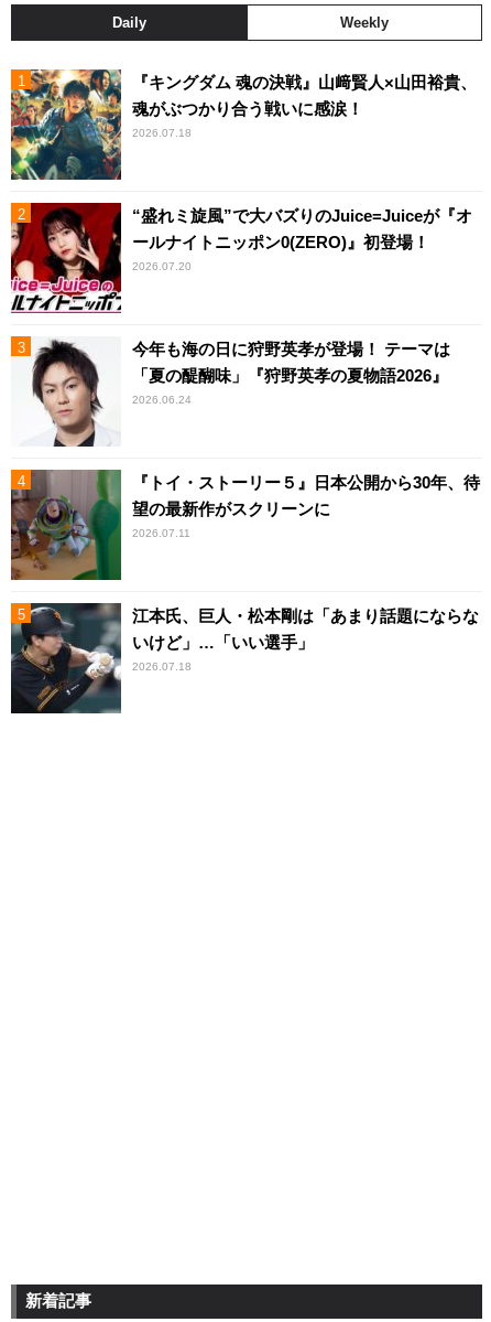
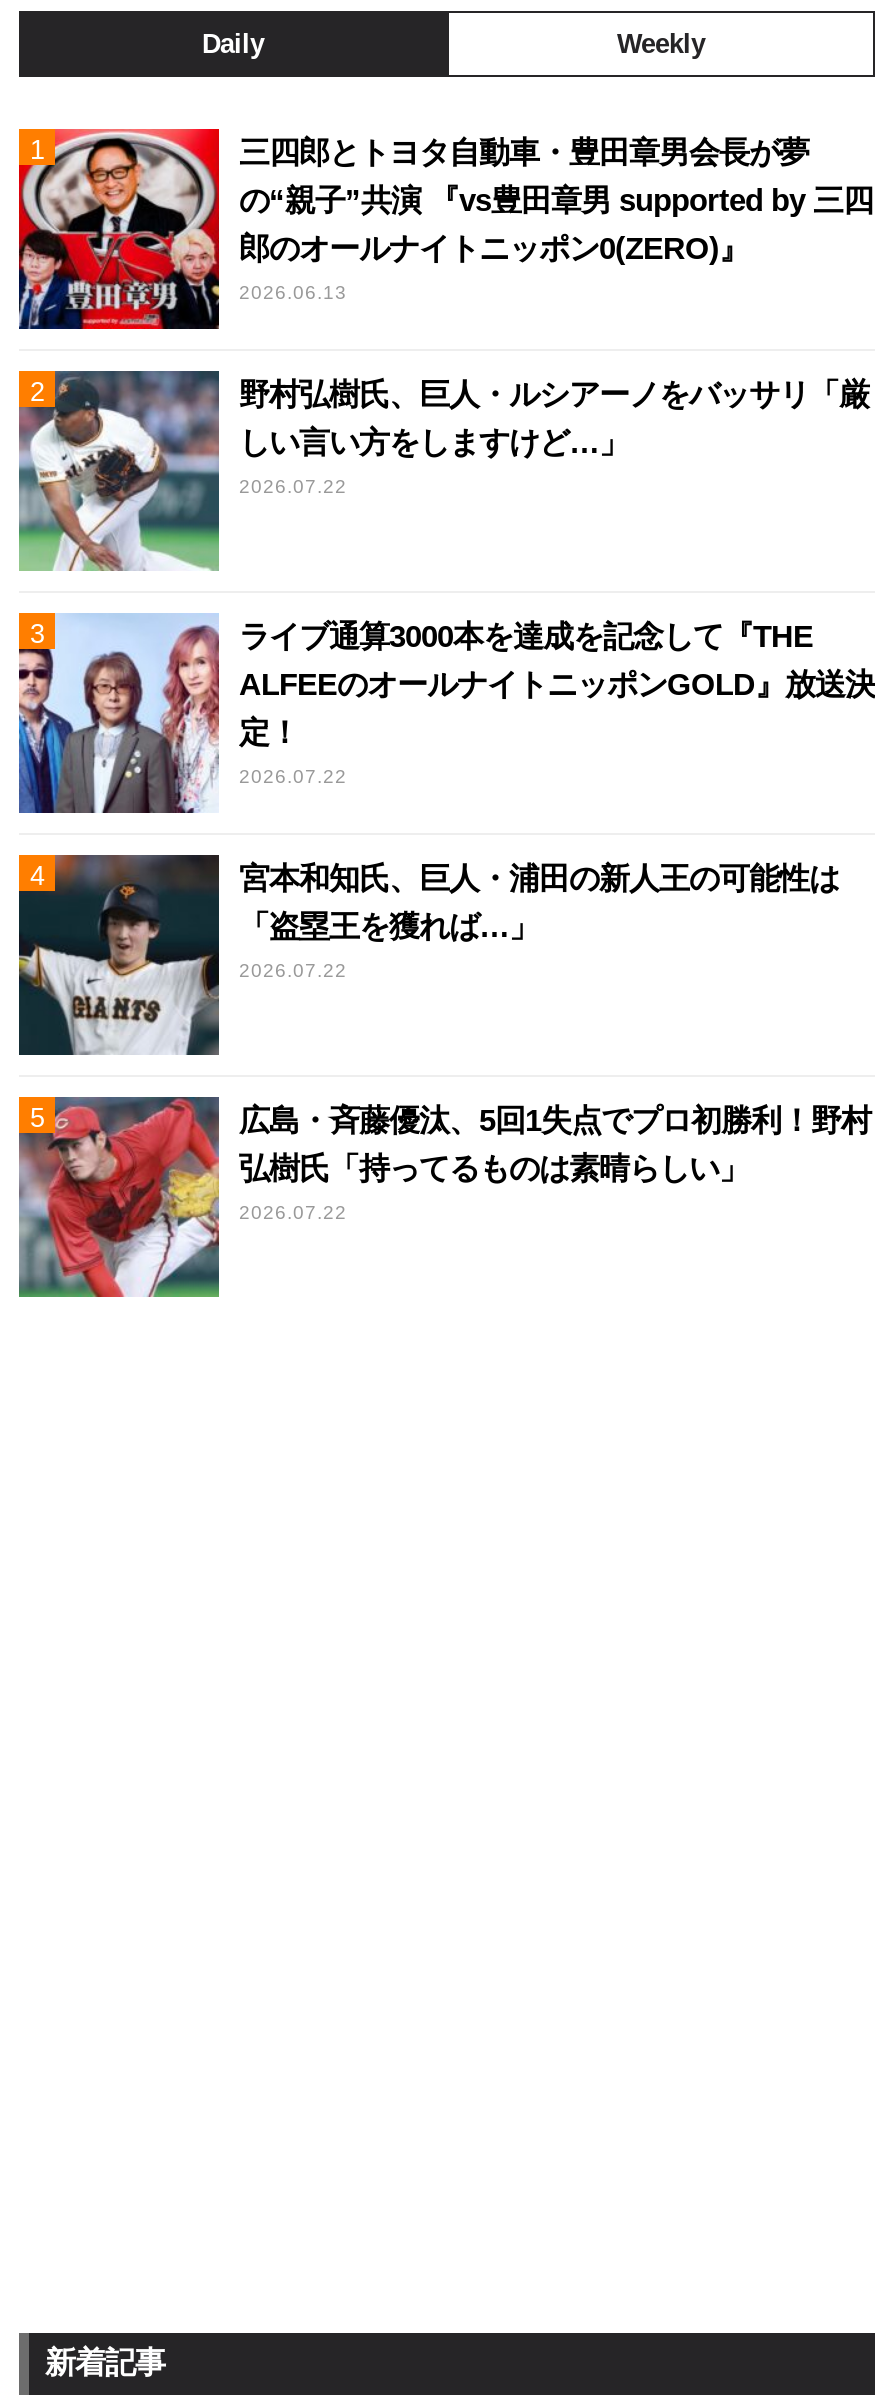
[10,68,477,181] [image] | 『キングダム 魂の決戦』山﨑賢人×山田裕貴、 | 魂がぶつかり合う戦いに感涙！ -> [17,127,873,331] [image] | 三四郎とトヨタ自動車・豊田章男会長が夢 | の“親子”共演 『vs豊田章男 supported by 三四 | 郎のオールナイトニッポン0(ZERO)』
[132,127,192,139] 2026.07.18 -> [239,281,347,303] 2026.06.13
[10,202,472,314] [image] | “盛れミ旋風”で大バズりのJuice=Juiceが『オ | ールナイトニッポン0(ZERO)』初登場！ -> [17,369,869,573] [image] | 野村弘樹氏、巨人・ルシアーノをバッサリ「厳 | しい言い方をしますけど…」
[132,260,192,272] 2026.07.20 -> [239,475,347,497] 2026.07.22
[11,337,450,447] [image] | 今年も海の日に狩野英孝が登場！ テーマは | 「夏の醍醐味」『狩野英孝の夏物語2026』 -> [17,613,875,815] [image] | ライブ通算3000本を達成を記念して『THE | ALFEEのオールナイトニッポンGOLD』放送決 | 定！
[132,393,192,406] 2026.06.24 -> [239,765,347,787] 2026.07.22
[10,469,480,581] [image] | 『トイ・ストーリー５』日本公開から30年、待 | 望の最新作がスクリーンに -> [17,853,839,1057] [image] | 宮本和知氏、巨人・浦田の新人王の可能性は | 「盗塁王を獲れば…」
[132,527,190,539] 2026.07.11 -> [239,959,347,981] 2026.07.22
[10,603,479,714] [image] | 江本氏、巨人・松本剛は「あまり話題にならな | いけど」…「いい選手」 -> [17,1097,871,1299] [image] | 広島・斉藤優汰、5回1失点でプロ初勝利！野村 | 弘樹氏「持ってるものは素晴らしい」
[132,660,192,672] 2026.07.18 -> [239,1201,347,1223] 2026.07.22

